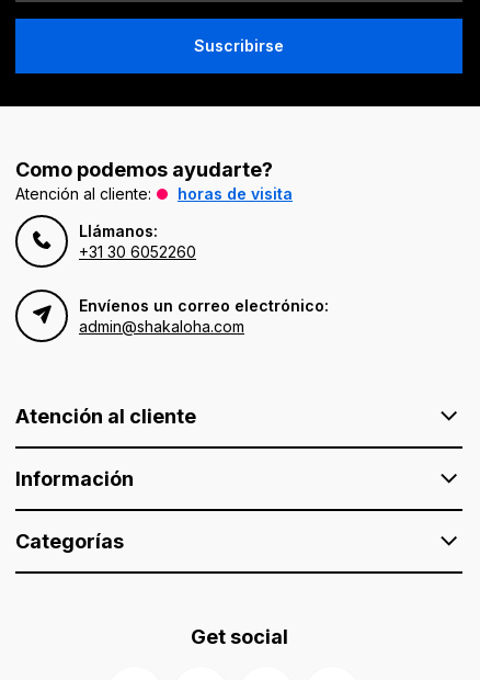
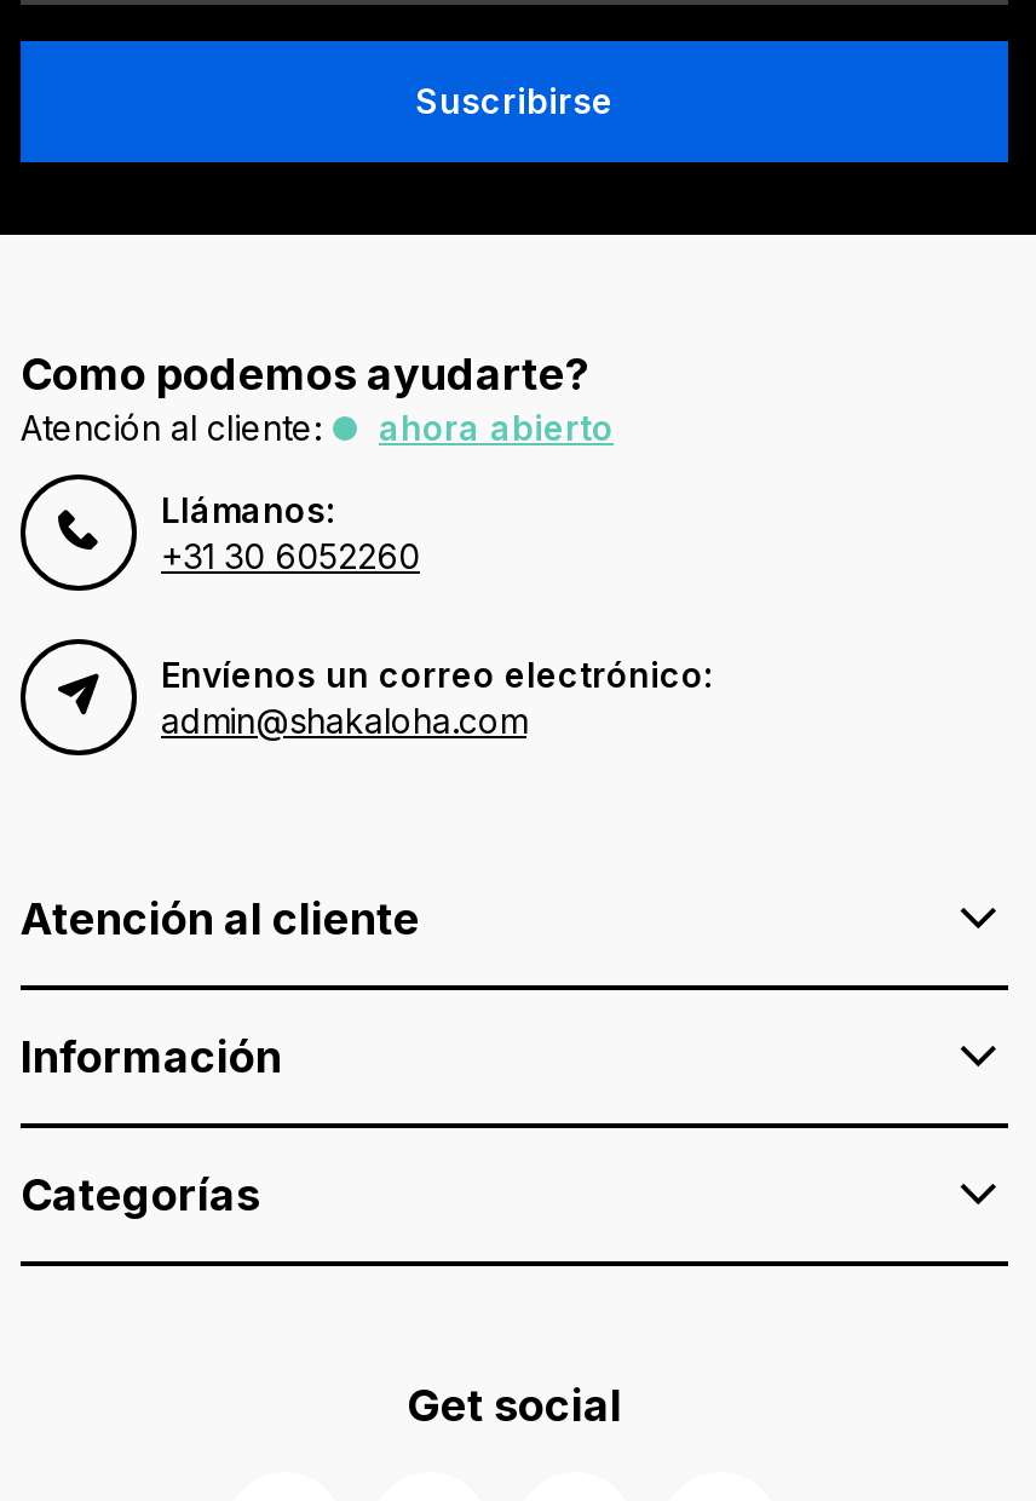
[178,184,293,202] horas de visita -> [379,406,614,447] ahora abierto

